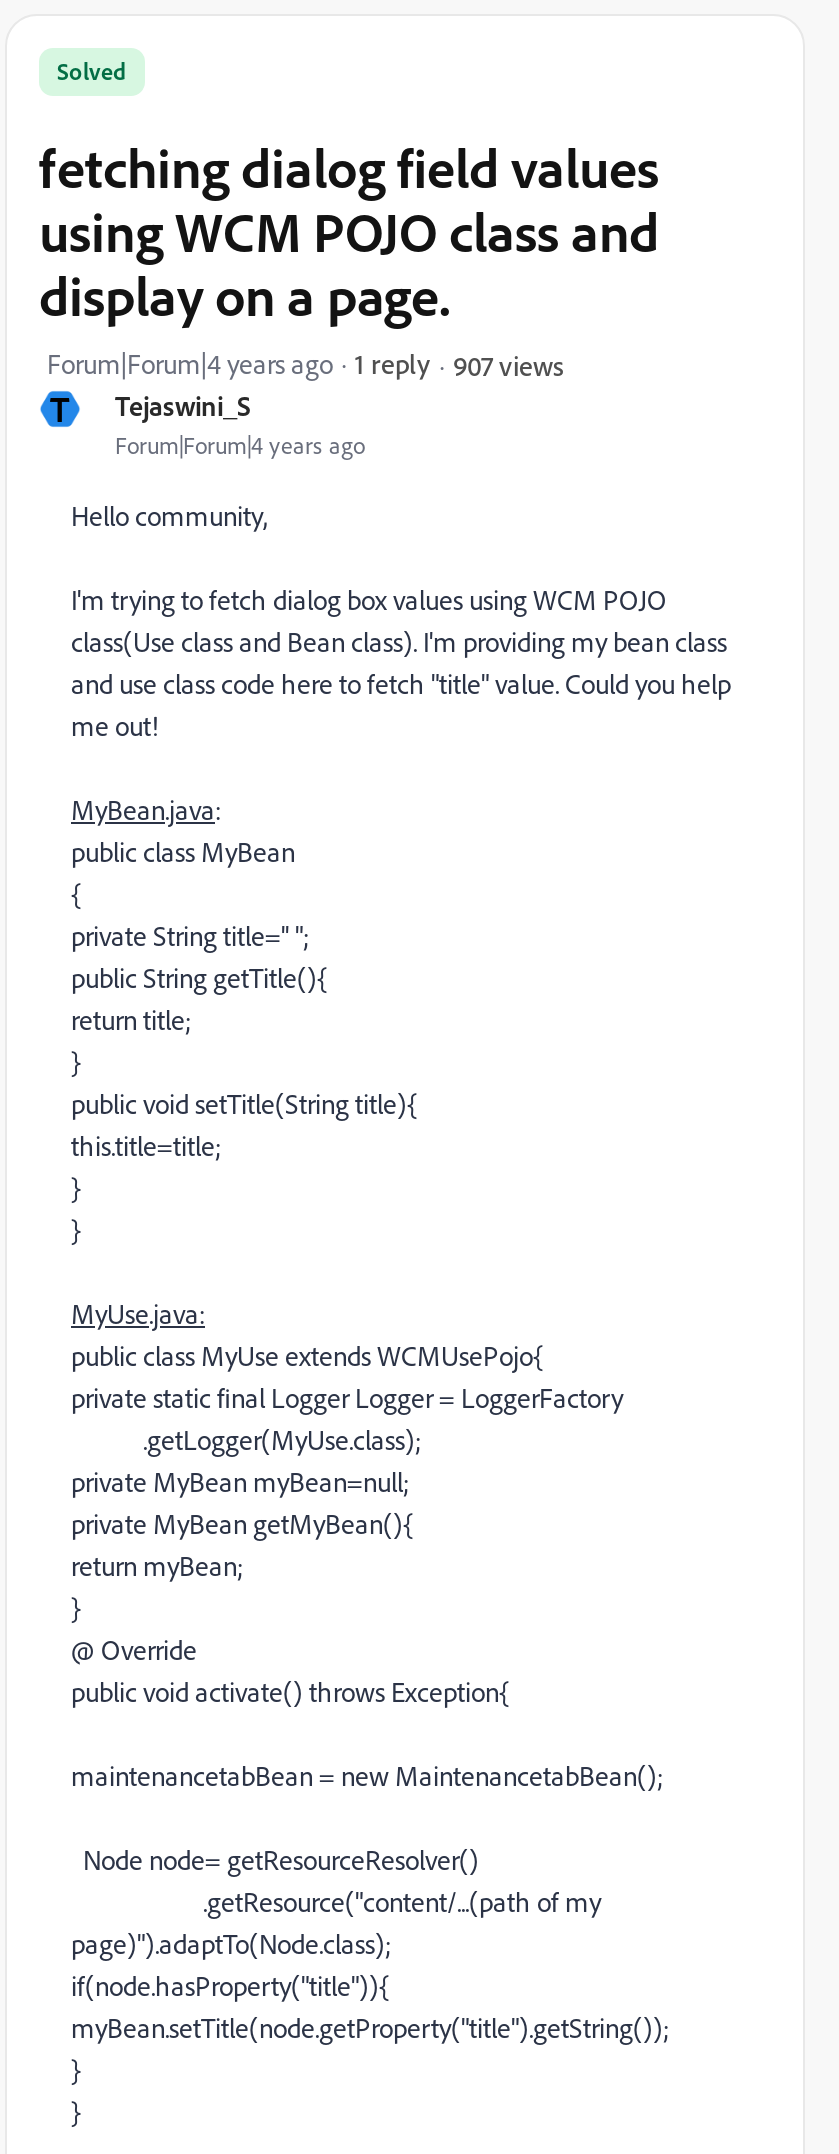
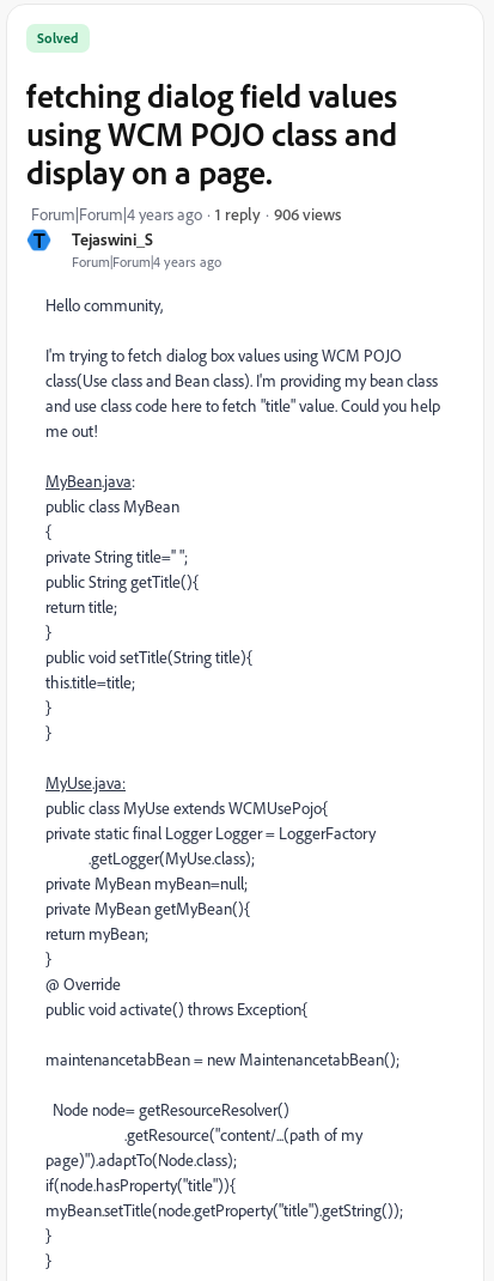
[453,347,563,381] 907 views -> [274,203,341,223] 906 views

